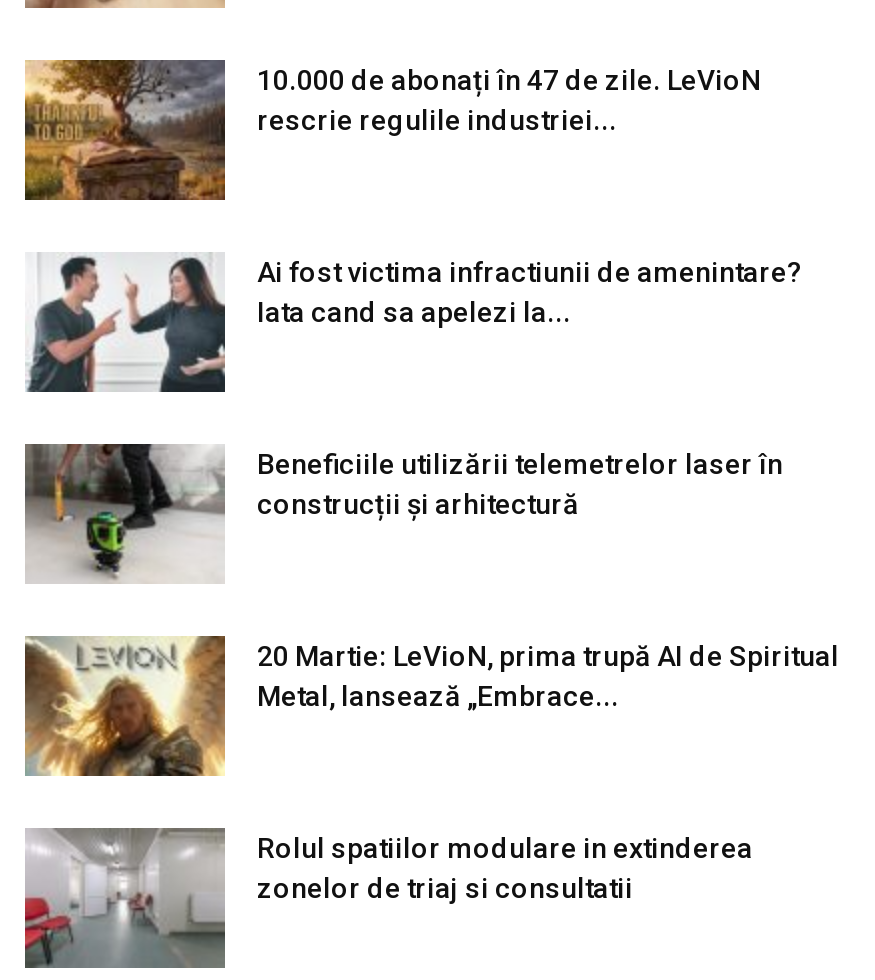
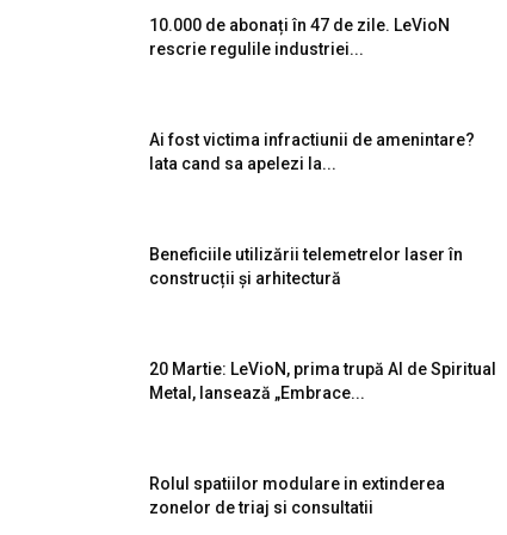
[23,58,227,202] [image] -> none
[25,252,227,394] [image] -> none
[23,442,227,584] [image] -> none
[23,634,227,778] [image] -> none
[23,826,227,970] [image] -> none

